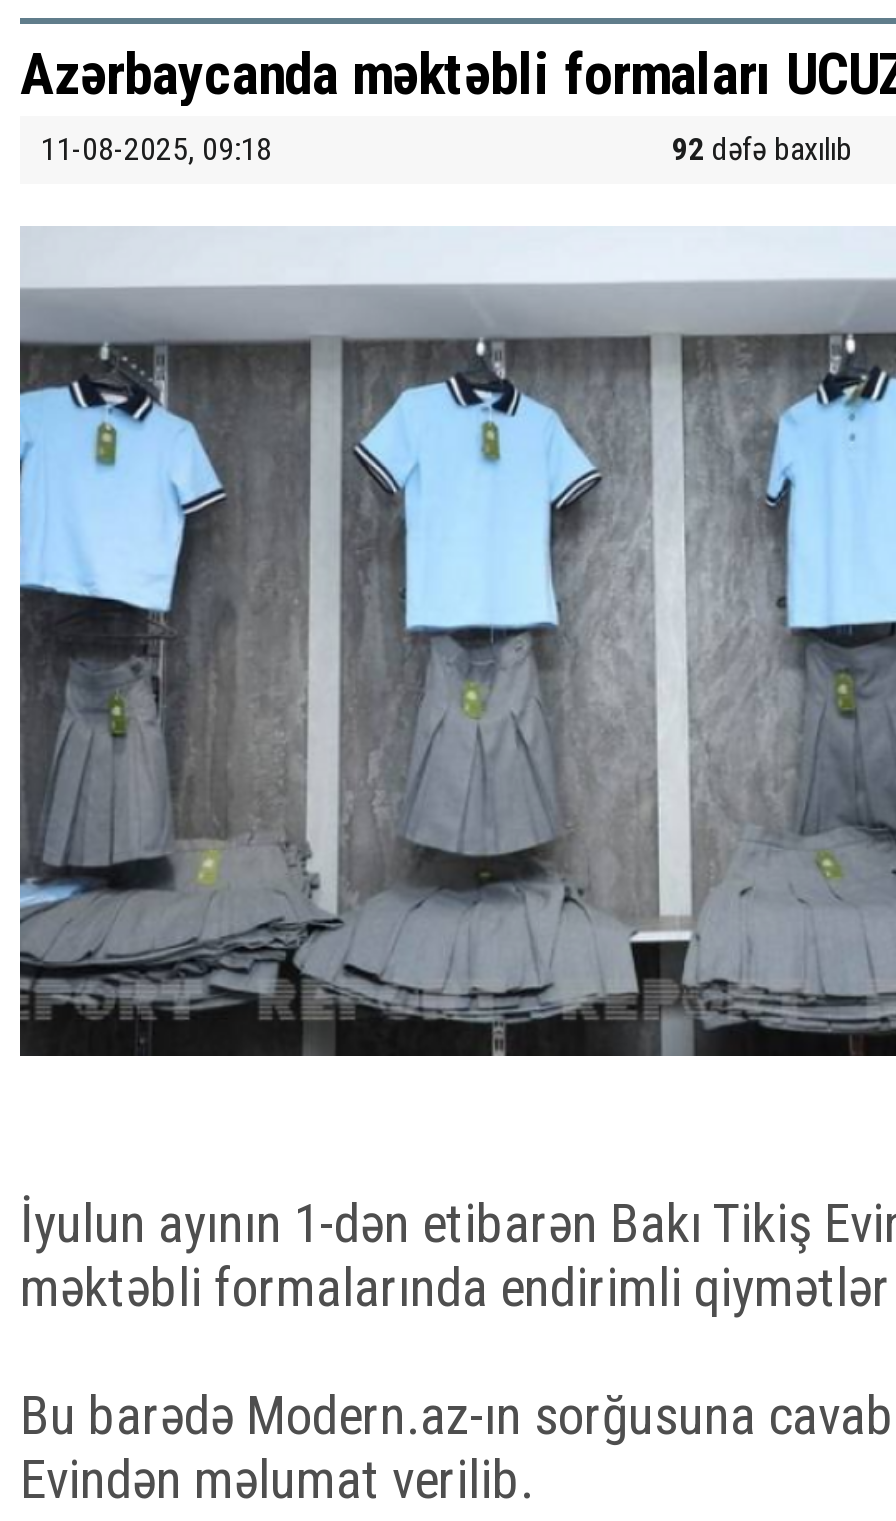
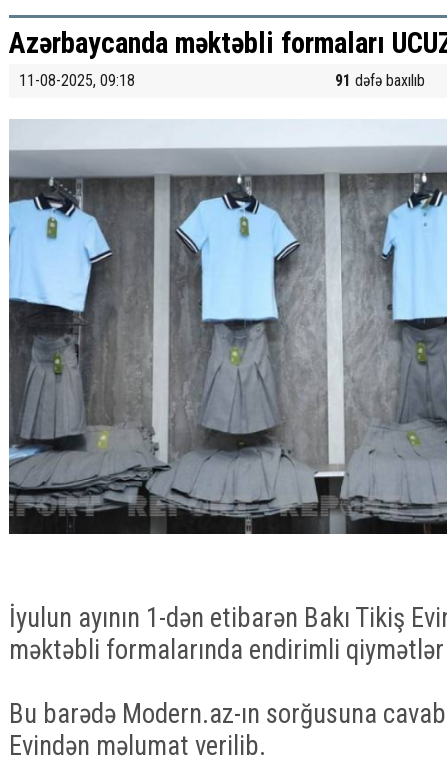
[672,130,852,168] 92 dəfə baxılıb -> [335,71,425,90] 91 dəfə baxılıb

